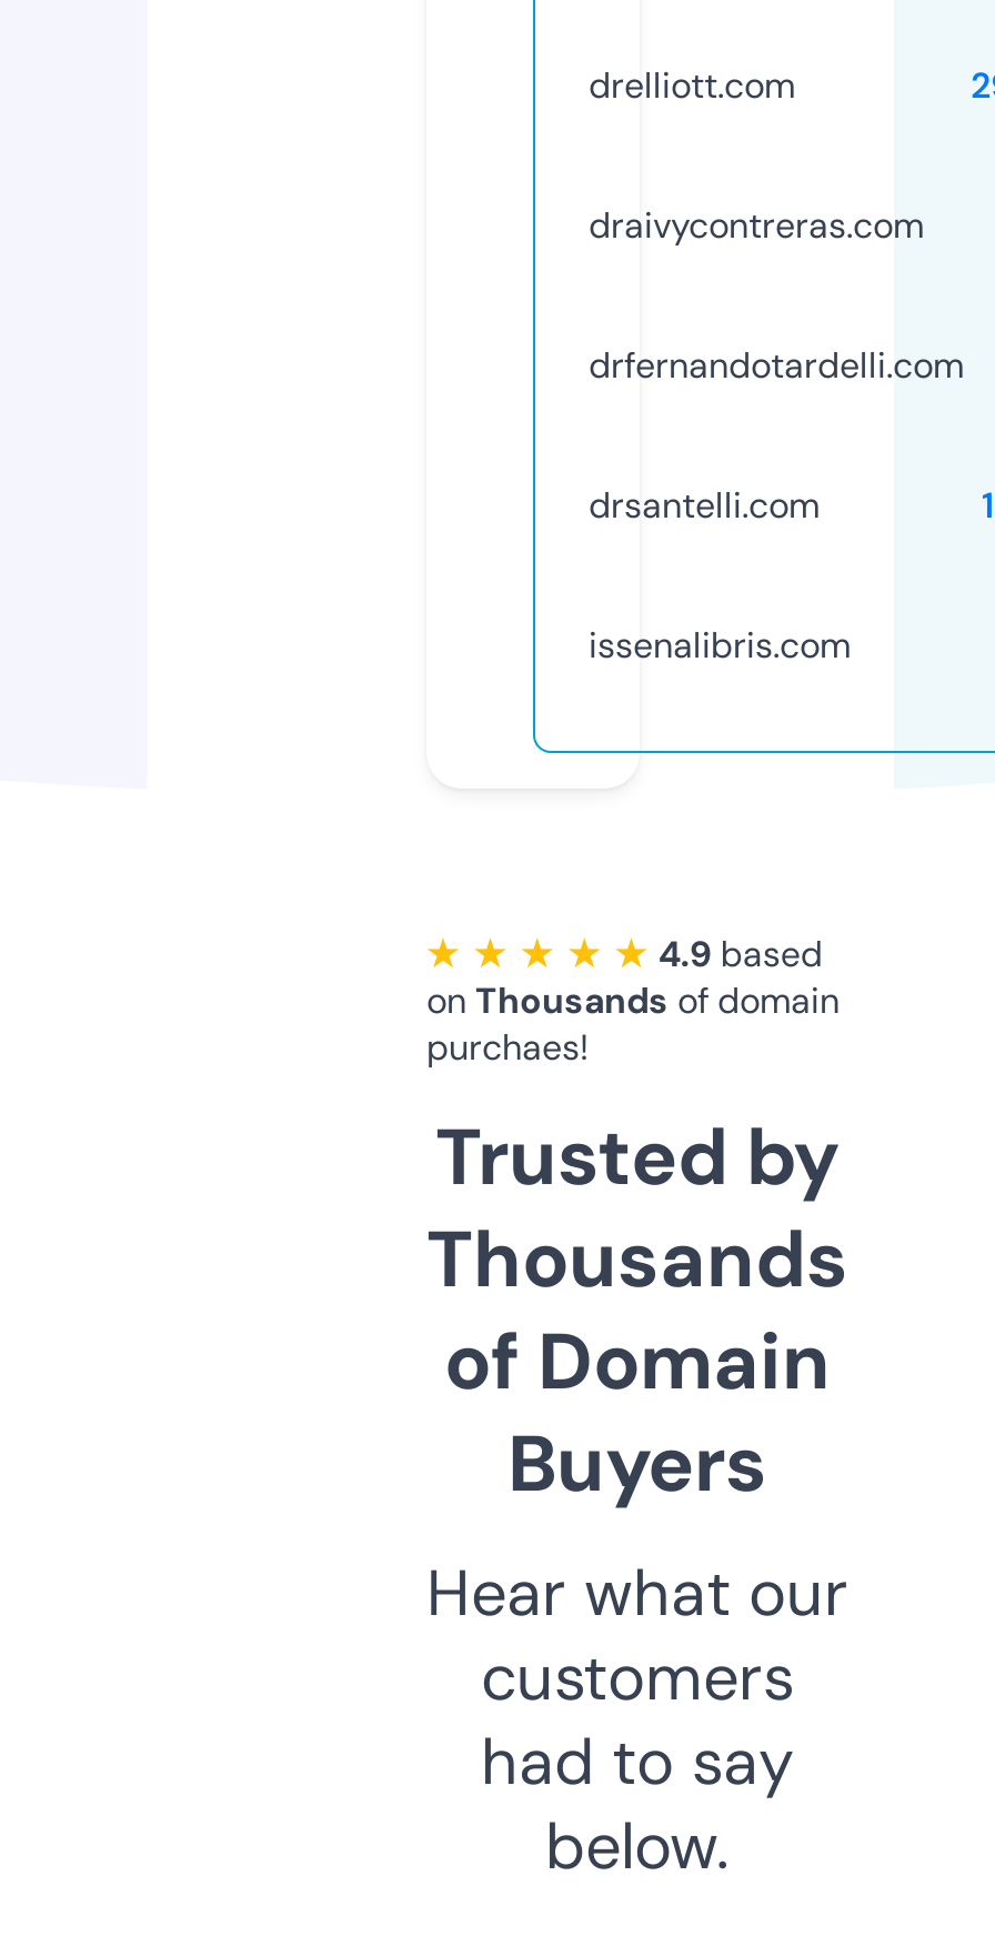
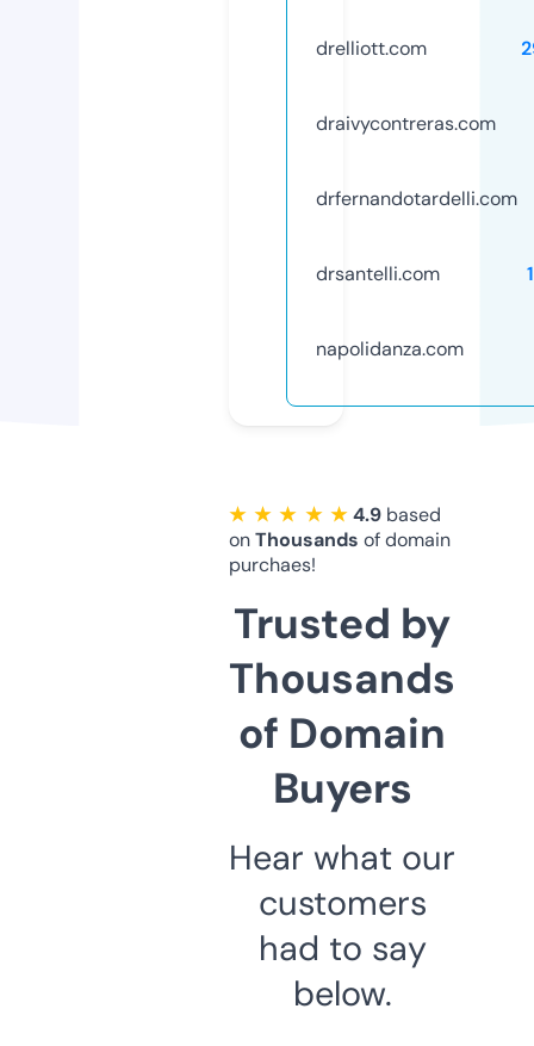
[589,622,851,668] issenalibris.com -> [316,336,464,361] napolidanza.com

